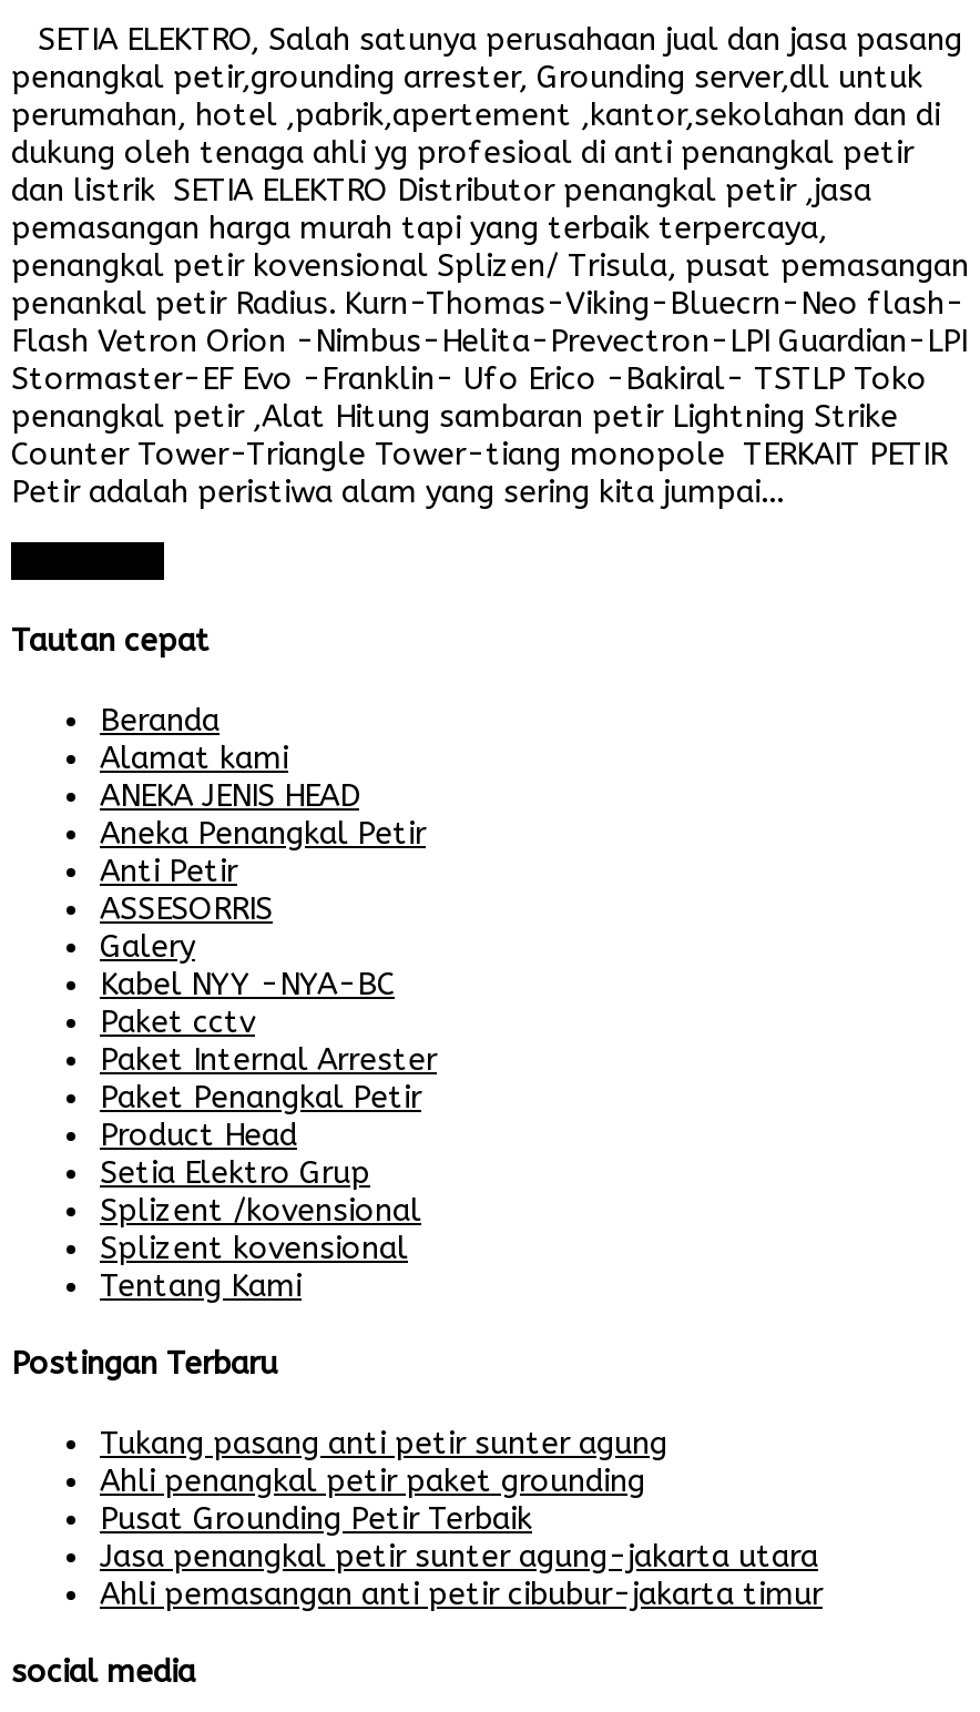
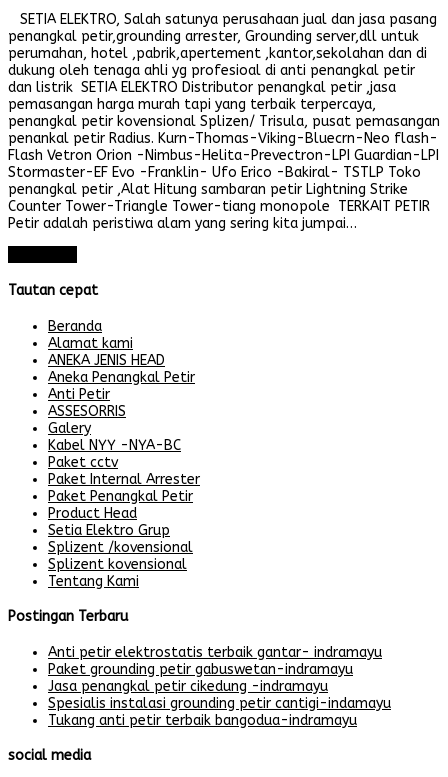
[100,1424,823,1613] Tukang pasang anti petir sunter agung | Ahli penangkal petir paket grounding | Pusat Grounding Petir Terbaik | Jasa penangkal petir sunter agung-jakarta utara | Ahli pemasangan anti petir cibubur-jakarta timur -> [48,644,391,729] Anti petir elektrostatis terbaik gantar- indramayu | Paket grounding petir gabuswetan-indramayu | Jasa penangkal petir cikedung -indramayu | Spesialis instalasi grounding petir cantigi-indamayu | Tukang anti petir terbaik bangodua-indramayu

